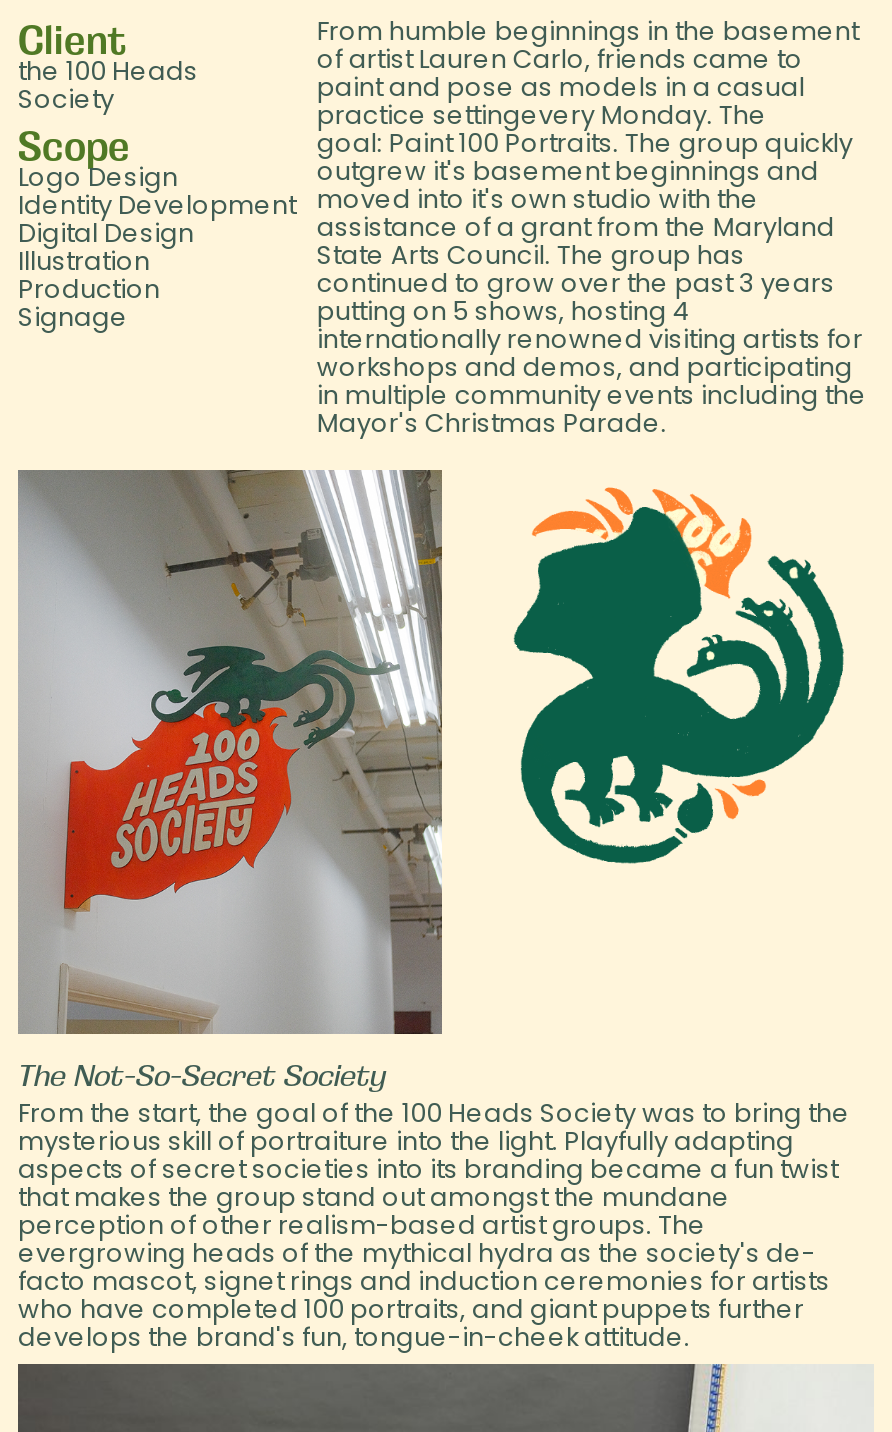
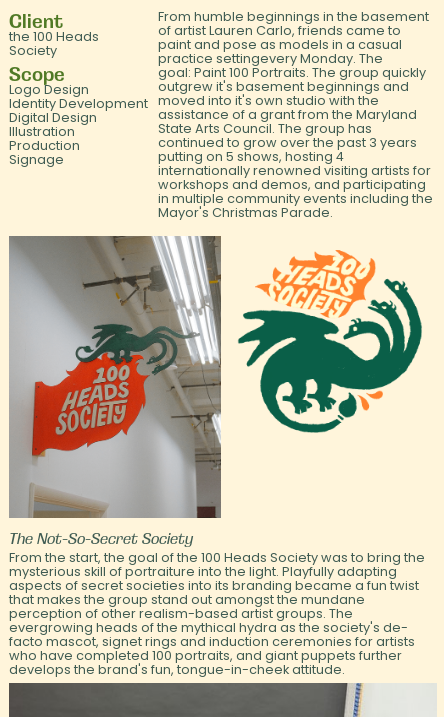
[476,486,722,730] [image] -> [237,245,360,367] [image]

